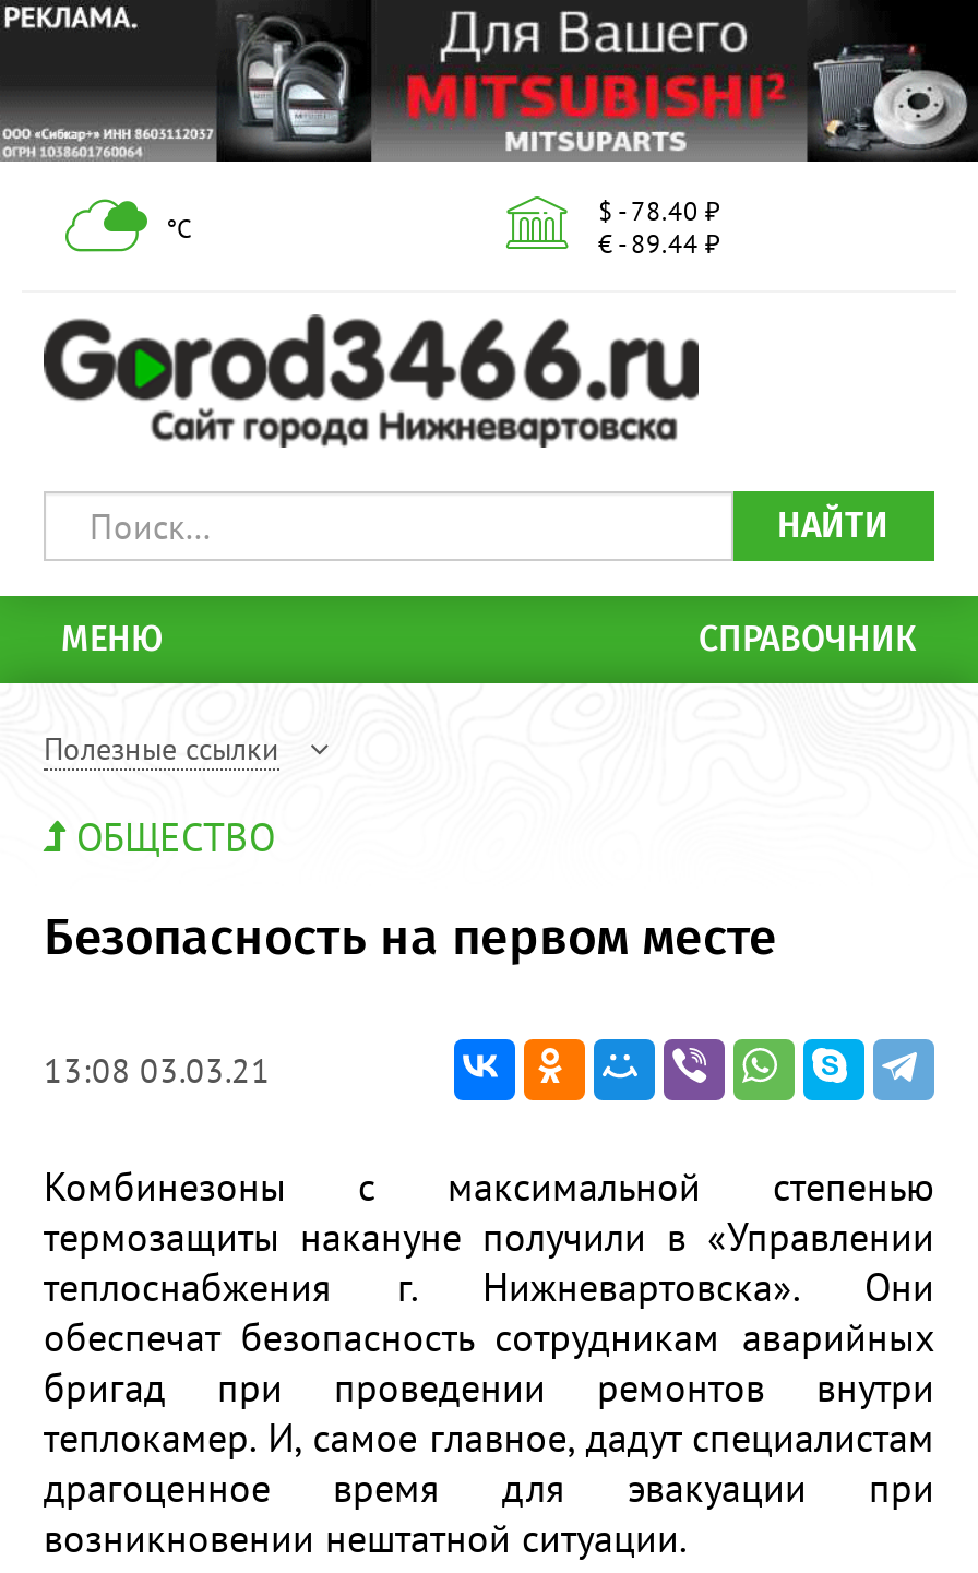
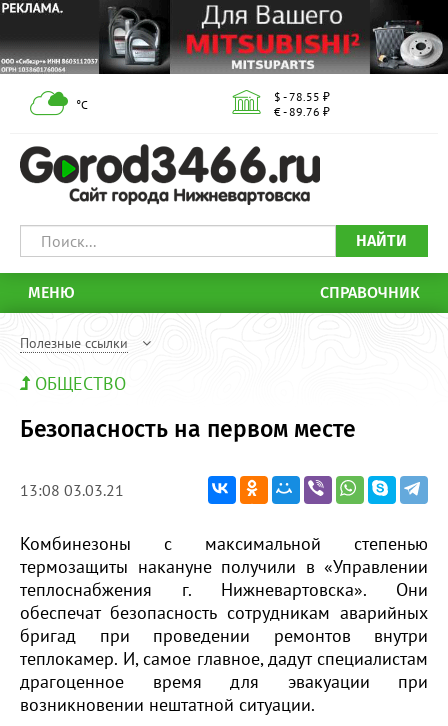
[598,194,720,227] $ - 78.40 ₽ -> [274,89,330,104] $ - 78.55 ₽
[598,227,720,260] € - 89.44 ₽ -> [274,104,330,119] € - 89.76 ₽

